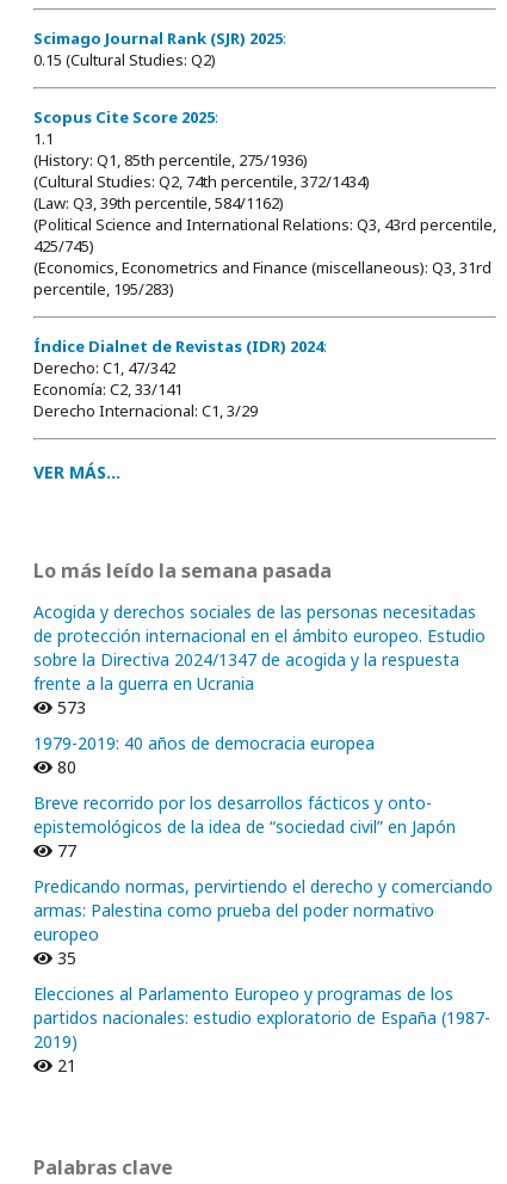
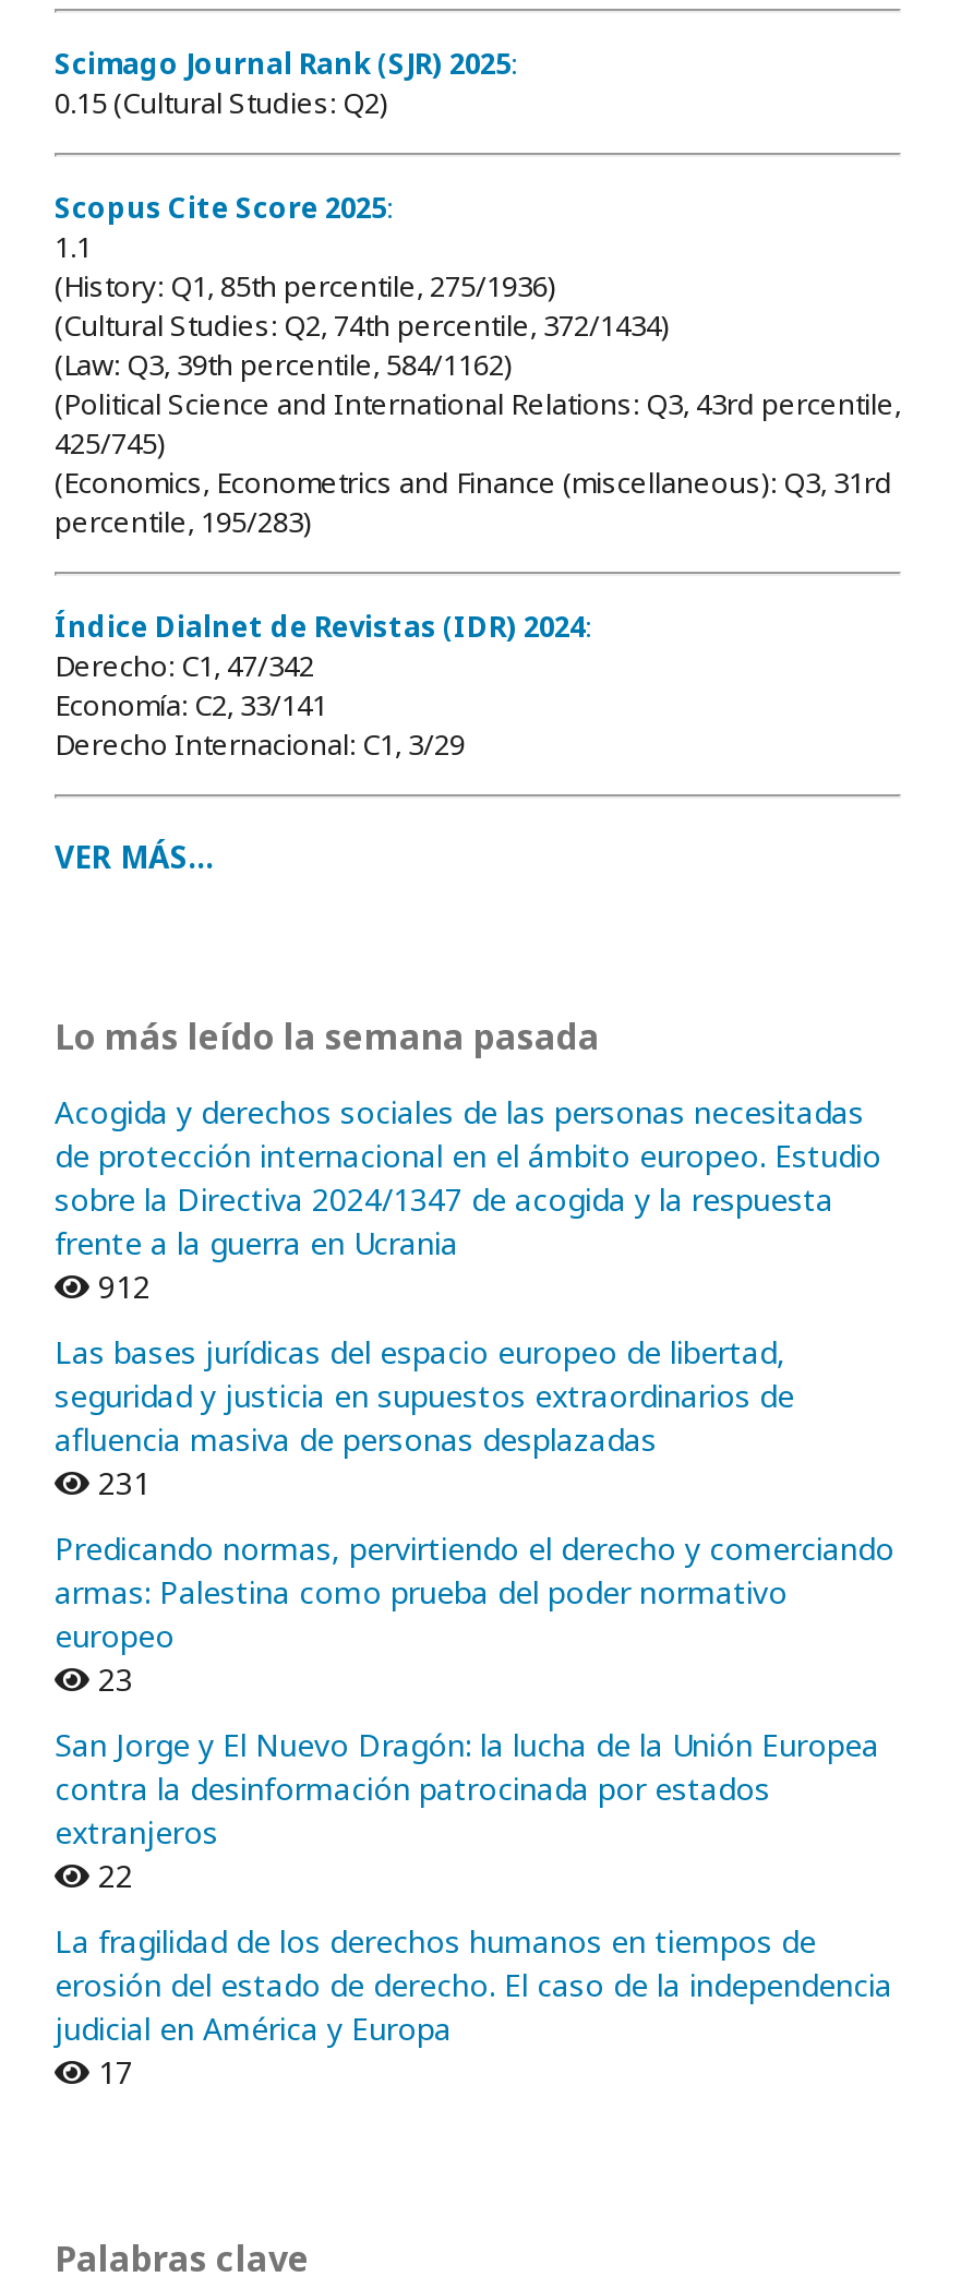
[33,695,456,861] 573 | 1979-2019: 40 años de democracia europea | 80 | Breve recorrido por los desarrollos fácticos y onto- | epistemológicos de la idea de “sociedad civil” en Japón | 77 -> [55,1265,794,1503] 912 | Las bases jurídicas del espacio europeo de libertad, | seguridad y justicia en supuestos extraordinarios de | afluencia masiva de personas desplazadas | 231
moved [33,875,493,945] -> [55,1527,894,1656]: Predicando normas, pervirtiendo el derecho y comerciando | armas: Palestina como prueba del poder normativo | europeo
[33,946,490,1076] 35 | Elecciones al Parlamento Europeo y programas de los | partidos nacionales: estudio exploratorio de España (1987- | 2019) | 21 -> [55,1658,892,2092] 23 | San Jorge y El Nuevo Dragón: la lucha de la Unión Europea | contra la desinformación patrocinada por estados | extranjeros | 22 | La fragilidad de los derechos humanos en tiempos de | erosión del estado de derecho. El caso de la independencia | judicial en América y Europa | 17

